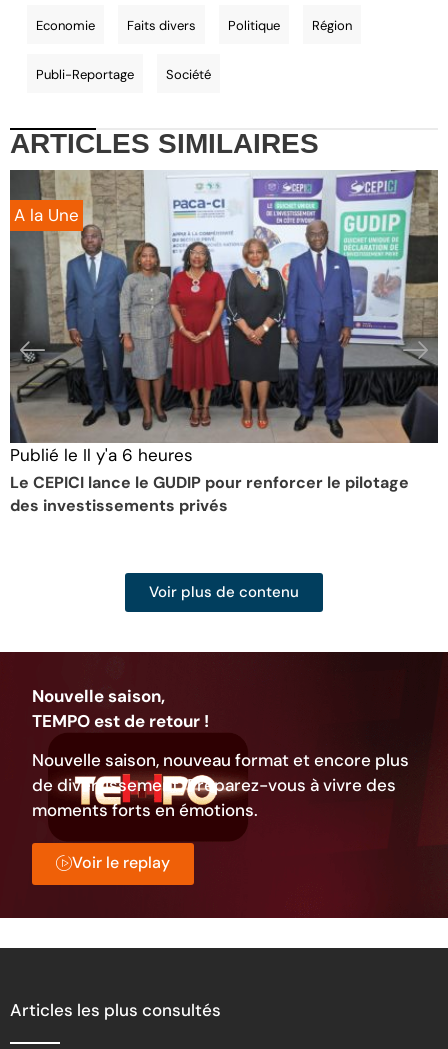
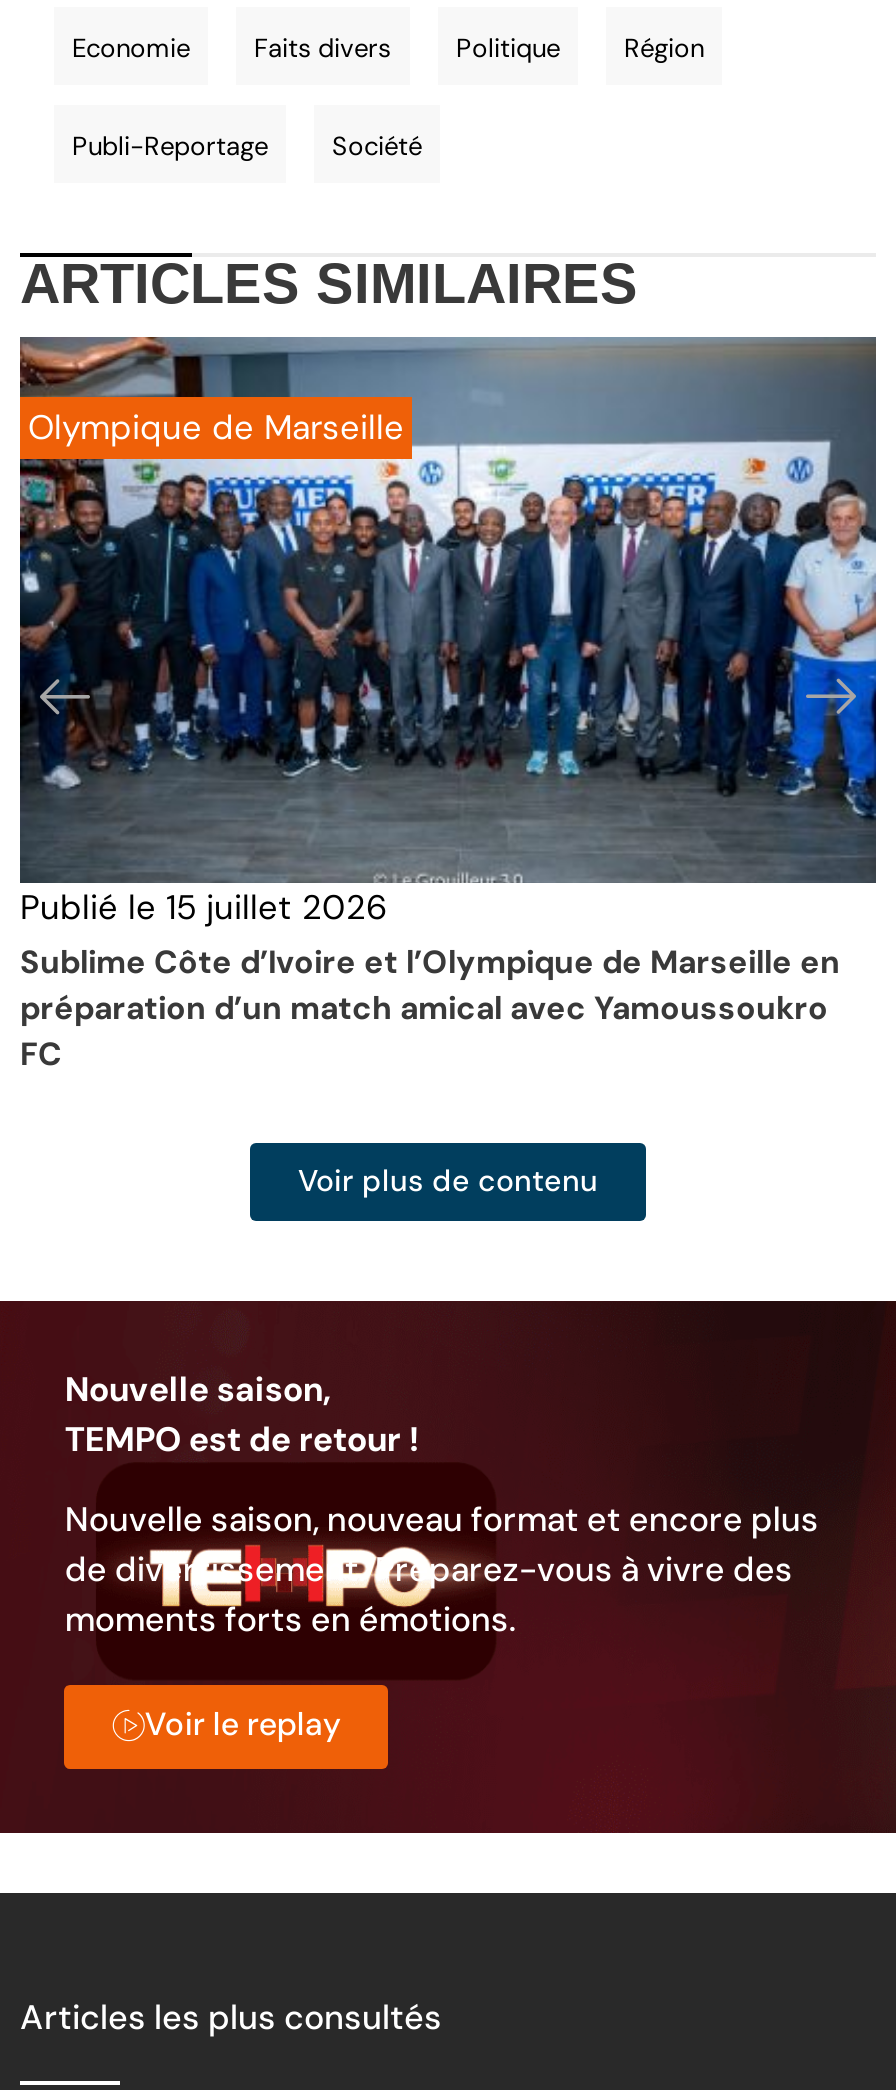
[9,170,439,444] [image] | A la Une -> [18,337,878,885] [image] | Olympique de Marseille
[10,444,409,516] Publié leIl y'a 6 heures | Le CEPICI lance le GUDIP pour renforcer le pilotage | des investissements privés -> [20,884,840,1074] Publié le15 juillet 2026 | Sublime Côte d’Ivoire et l’Olympique de Marseille en | préparation d’un match amical avec Yamoussoukro | FC

